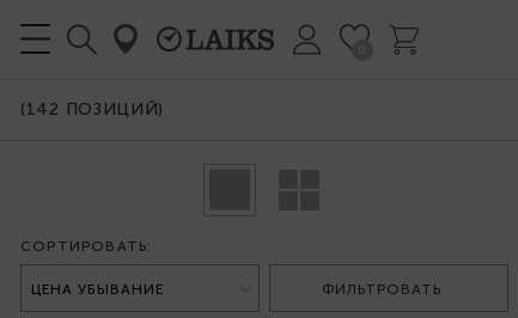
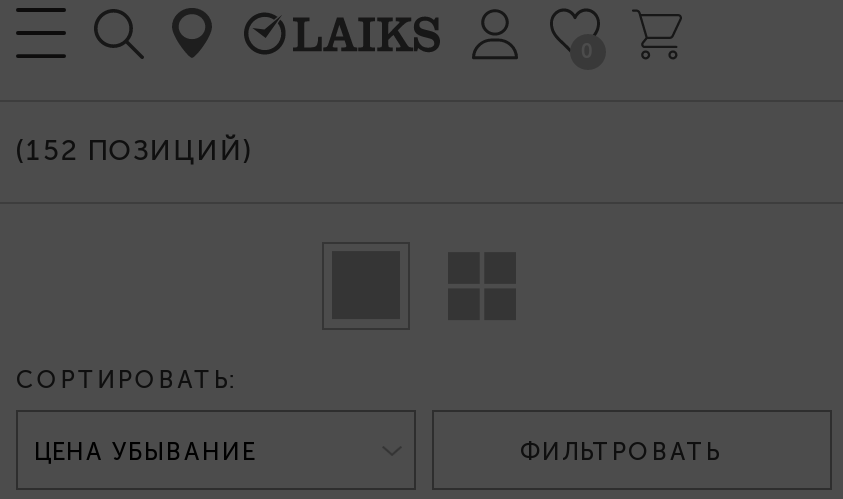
[20,99,164,120] (142 ПОЗИЦИЙ) -> [16,134,252,168] (152 ПОЗИЦИЙ)

